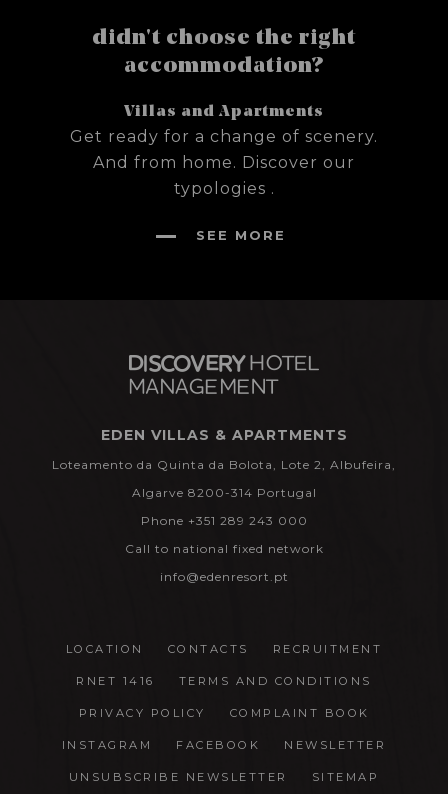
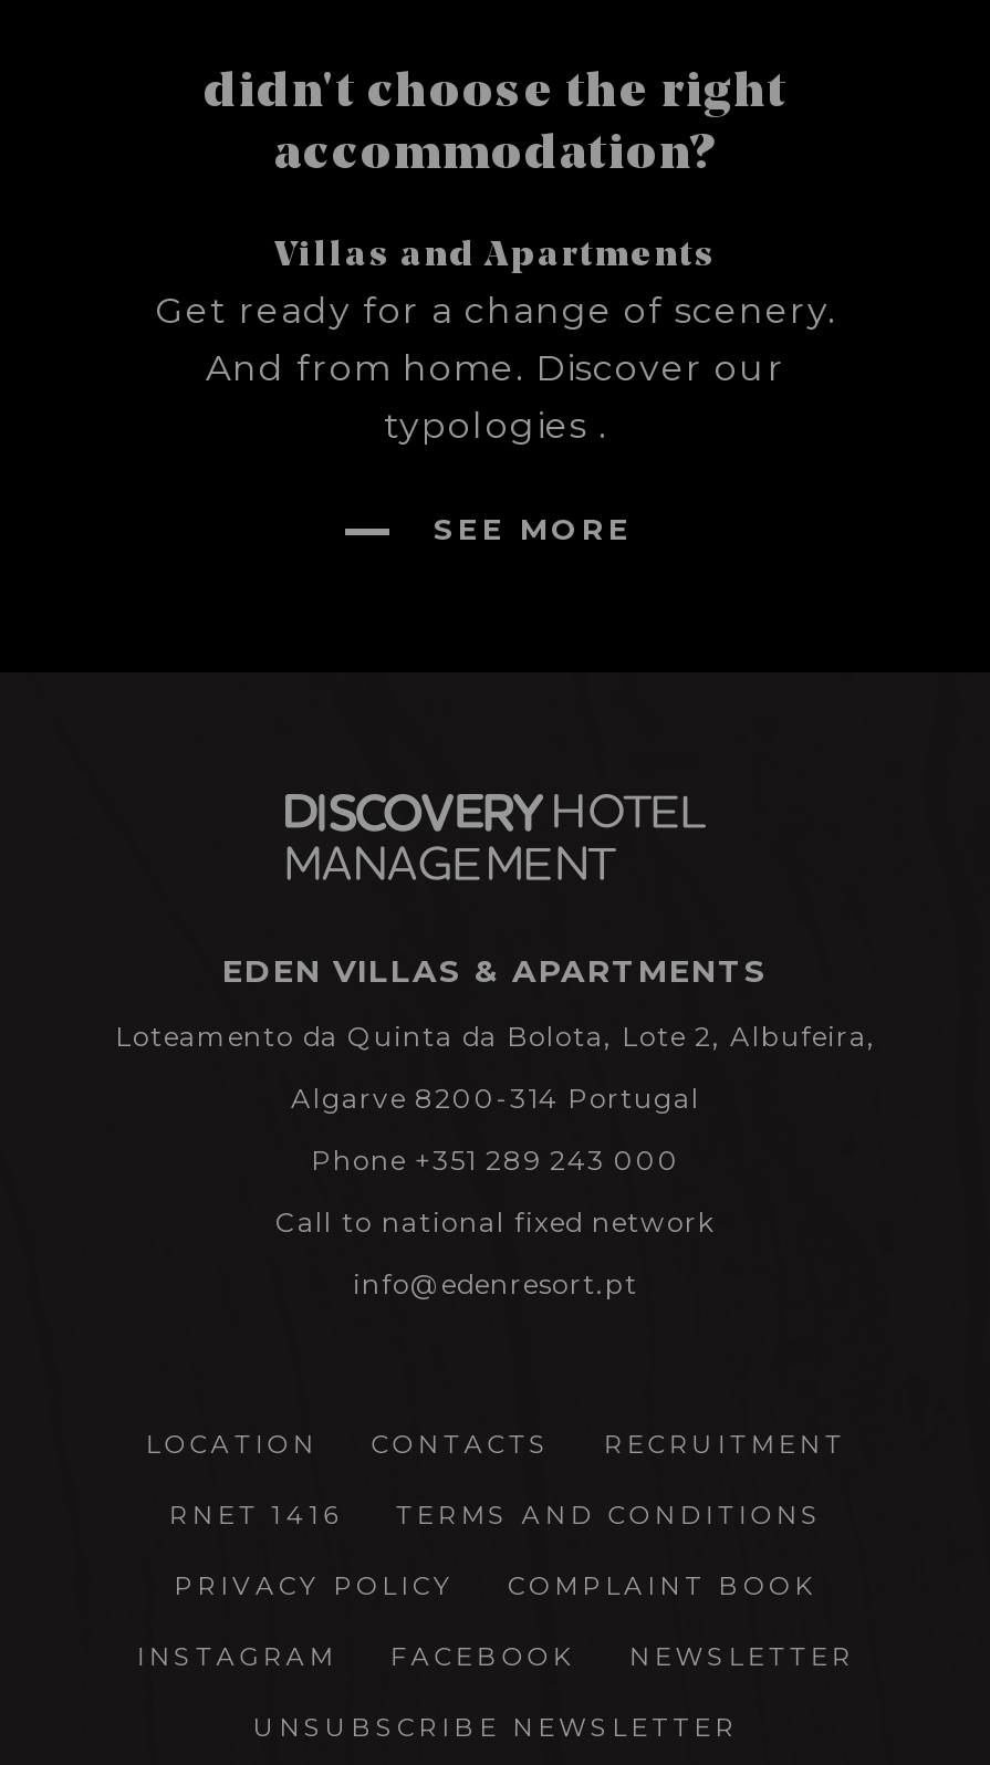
[312,770,379,784] SITEMAP -> none

